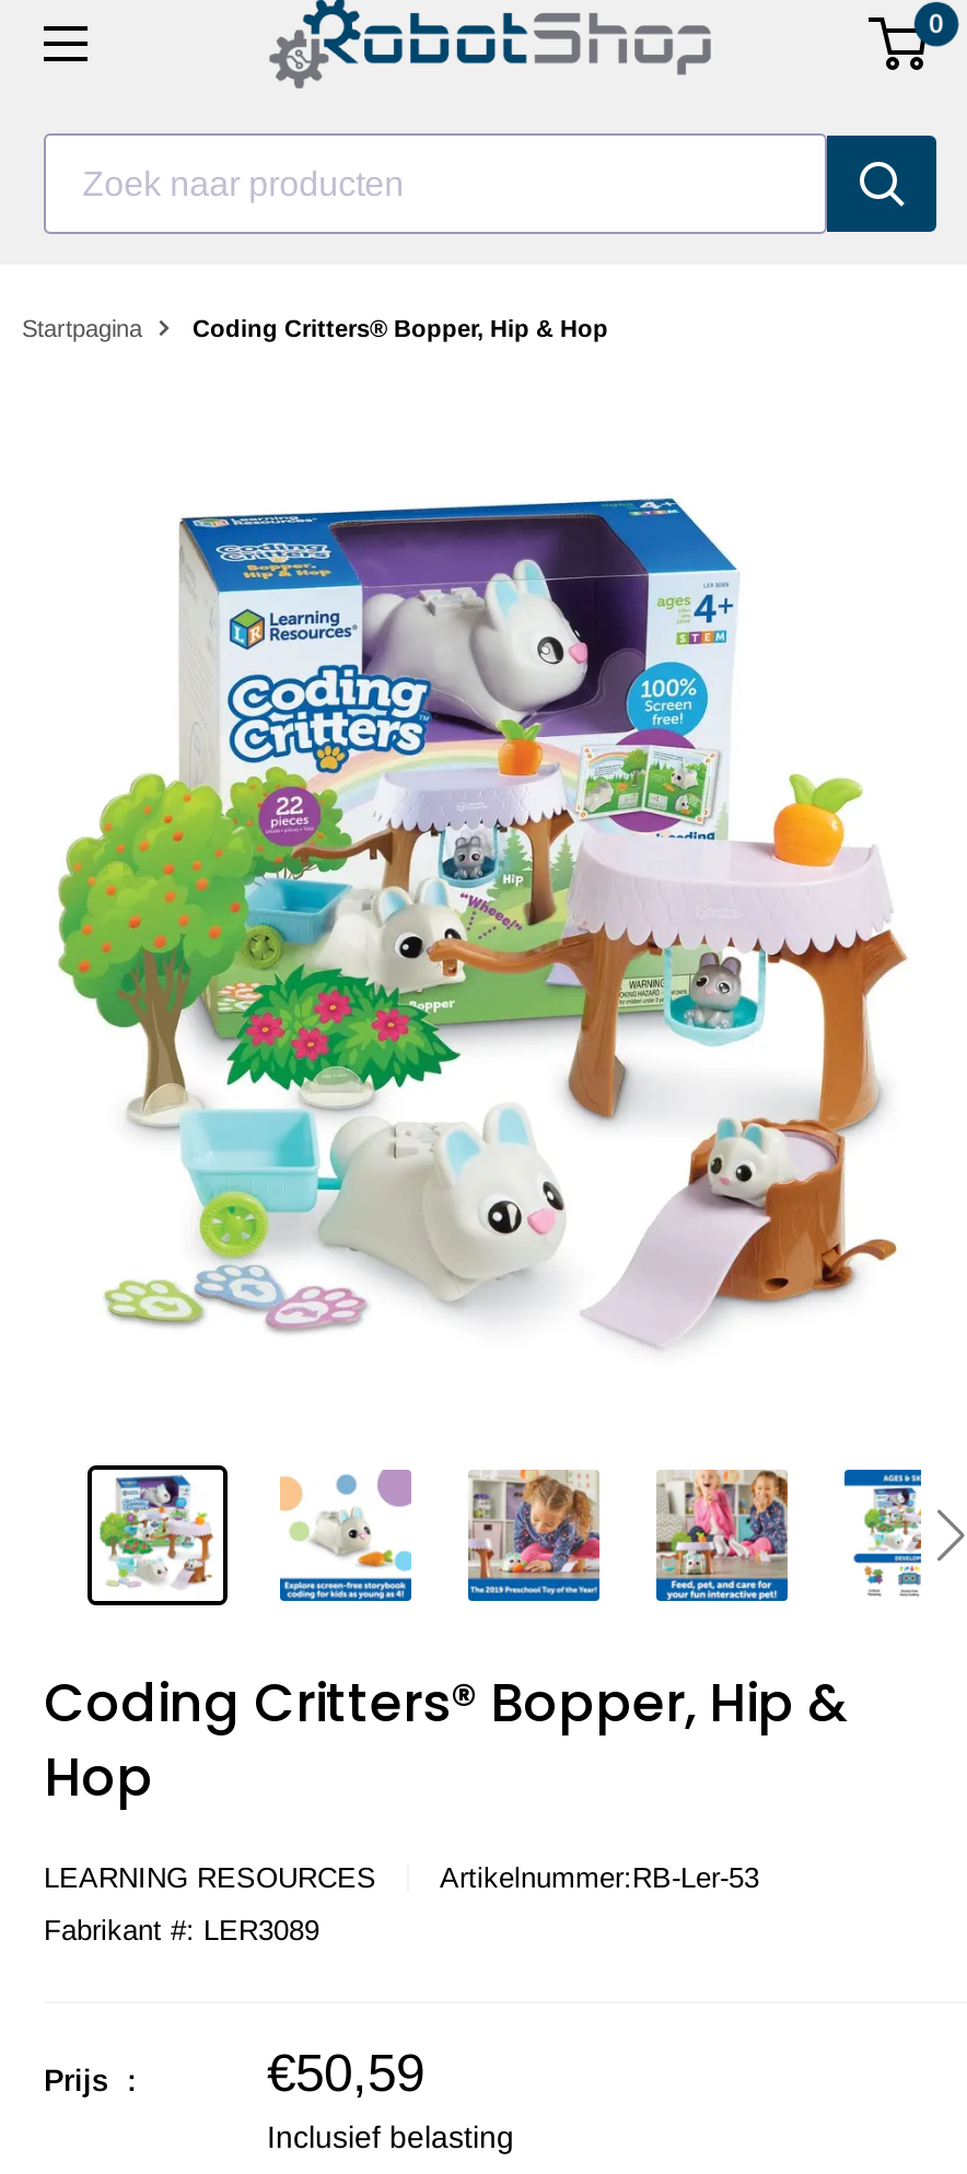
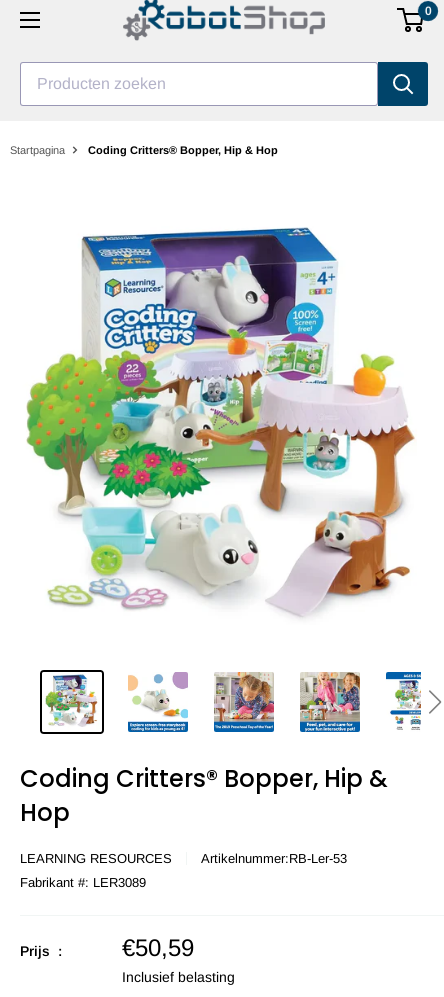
none -> [37,75,166,92] Producten zoeken

